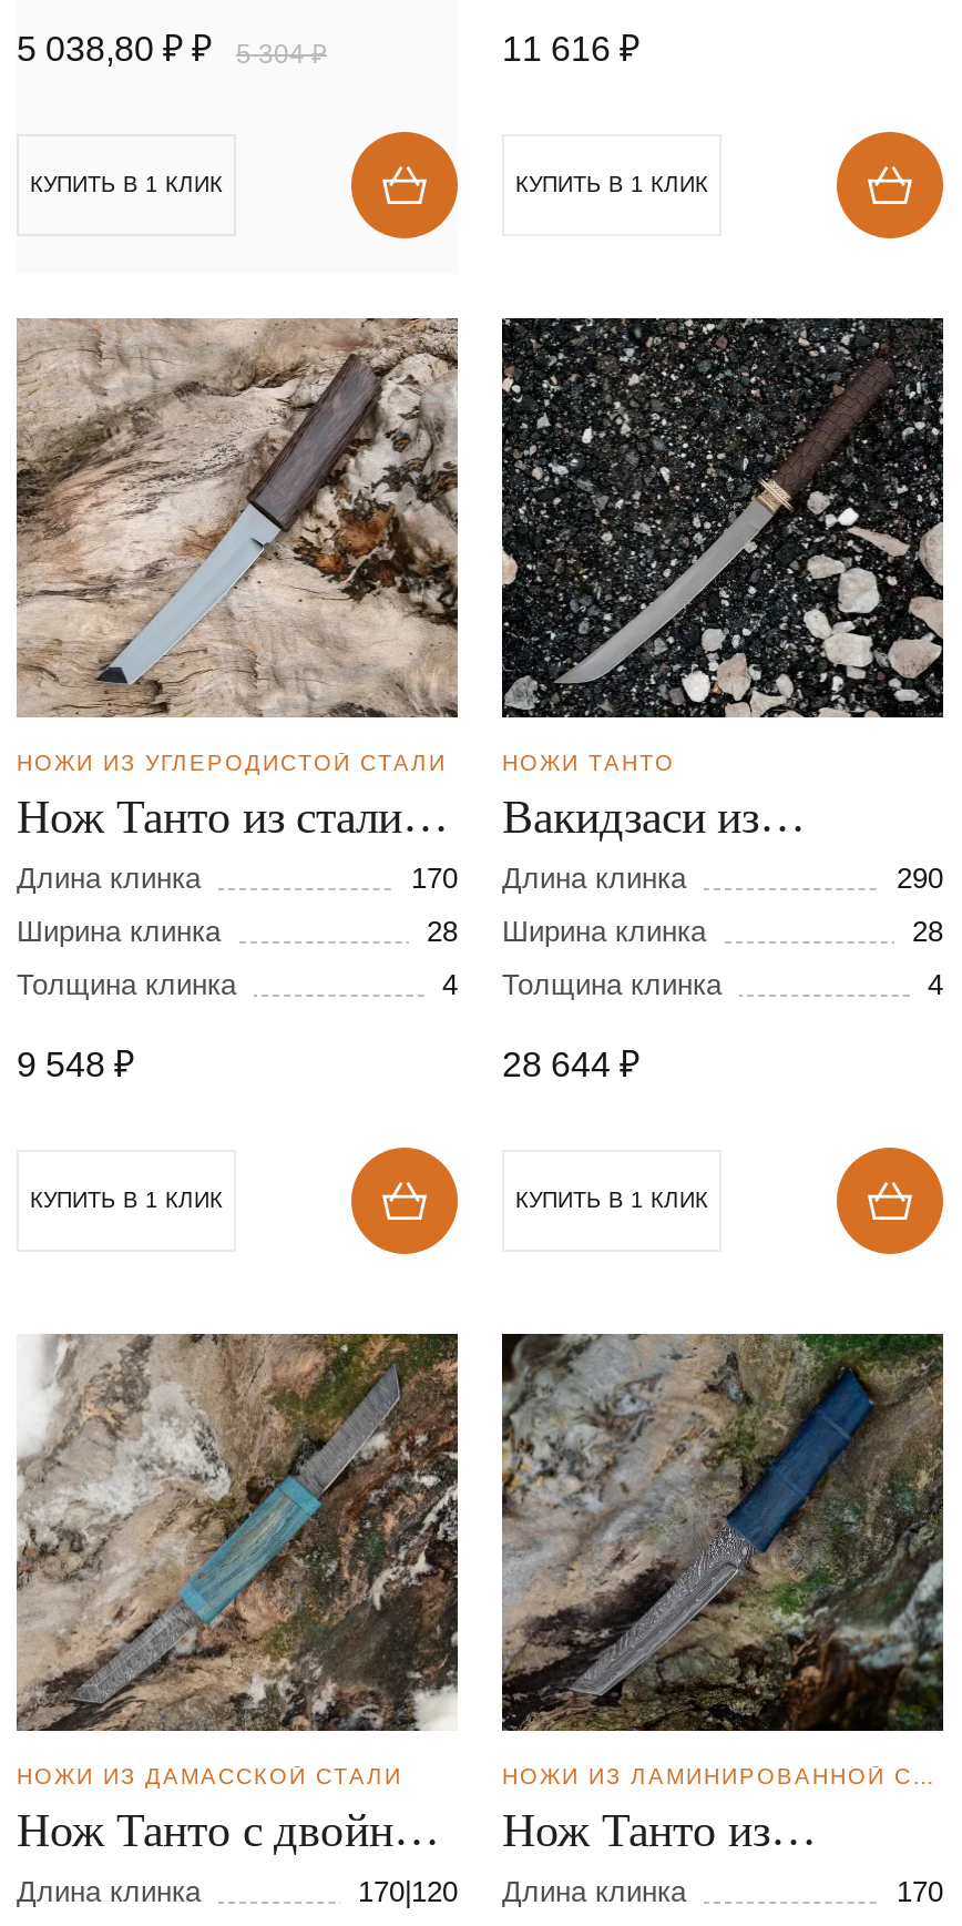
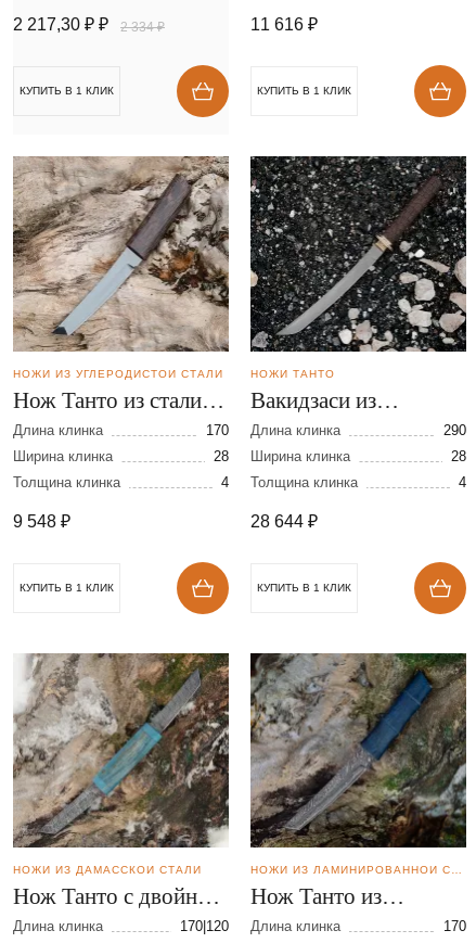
[17,31,212,69] 5 038,80 ₽ ₽ -> [13,16,108,34] 2 217,30 ₽ ₽
[236,40,327,71] 5 304 ₽ -> [120,20,165,35] 2 334 ₽

